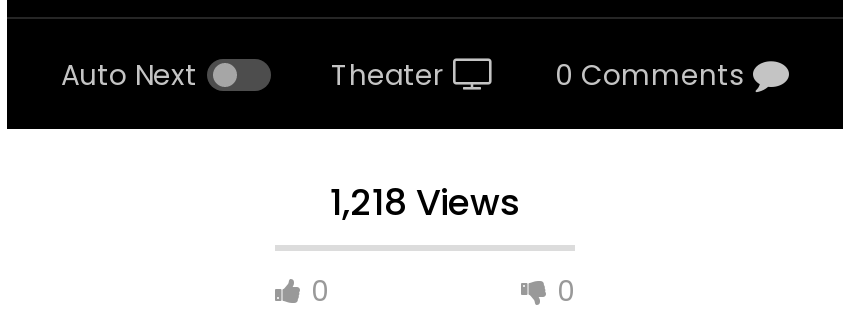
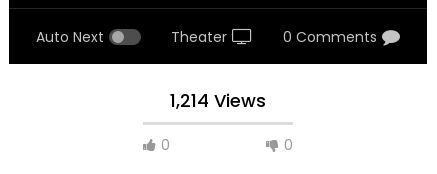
[330,177,520,227] 1,218 Views -> [170,88,266,113] 1,214 Views

